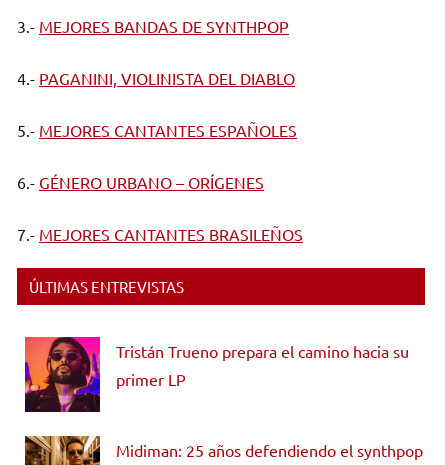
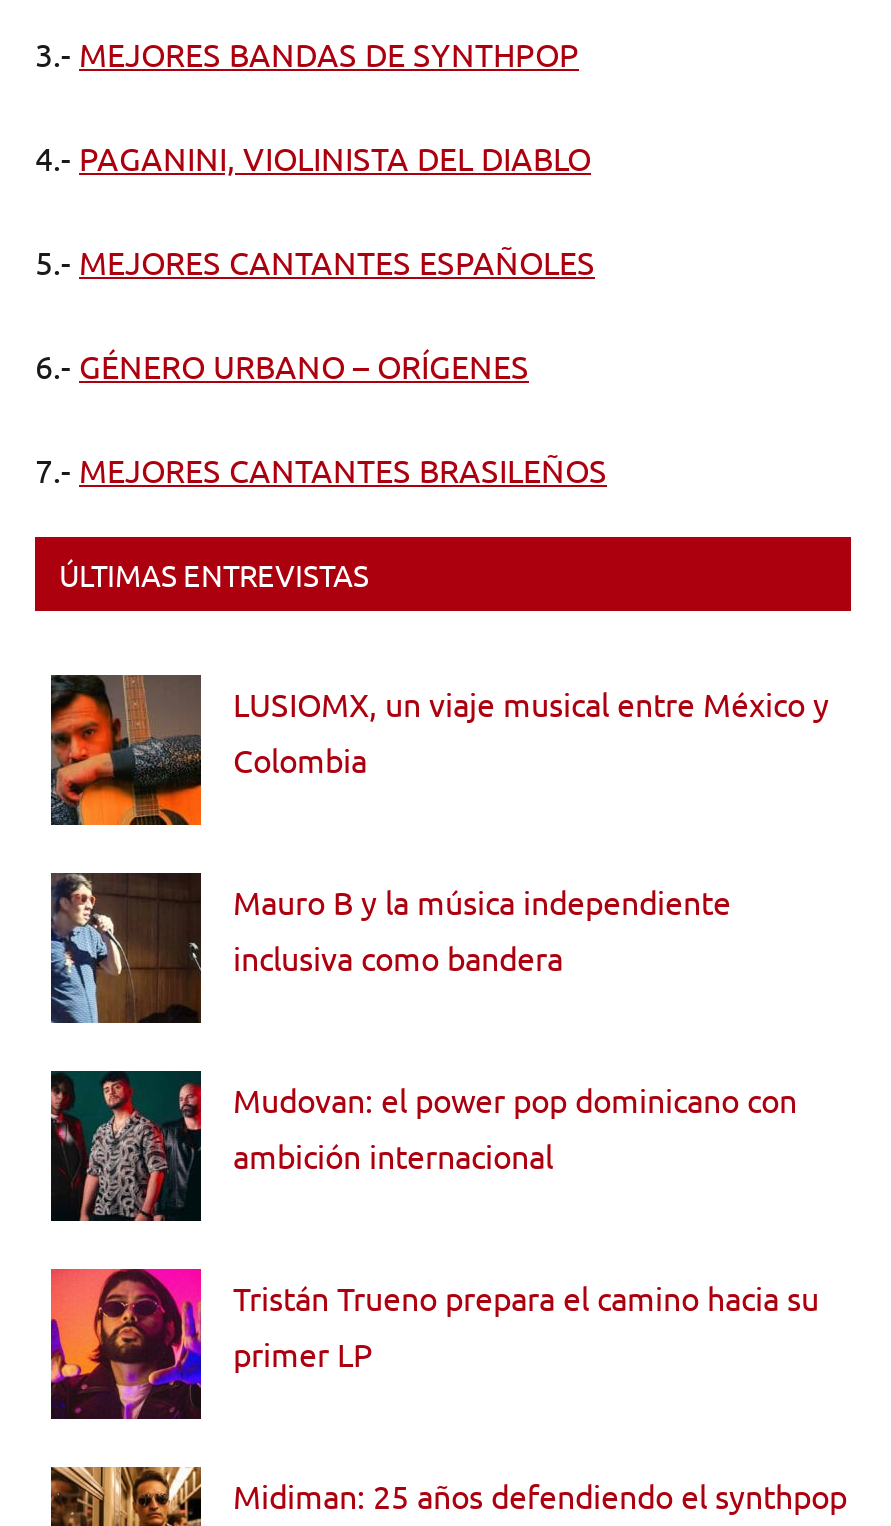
none -> [49,672,829,828] [image] | LUSIOMX, un viaje musical entre México y | Colombia
none -> [49,870,731,1026] [image] | Mauro B y la música independiente | inclusiva como bandera
none -> [49,1068,797,1224] [image] | Mudovan: el power pop dominicano con | ambición internacional

